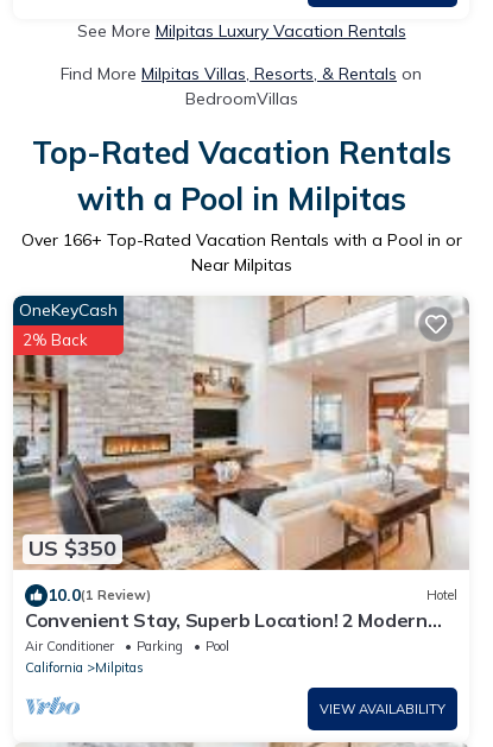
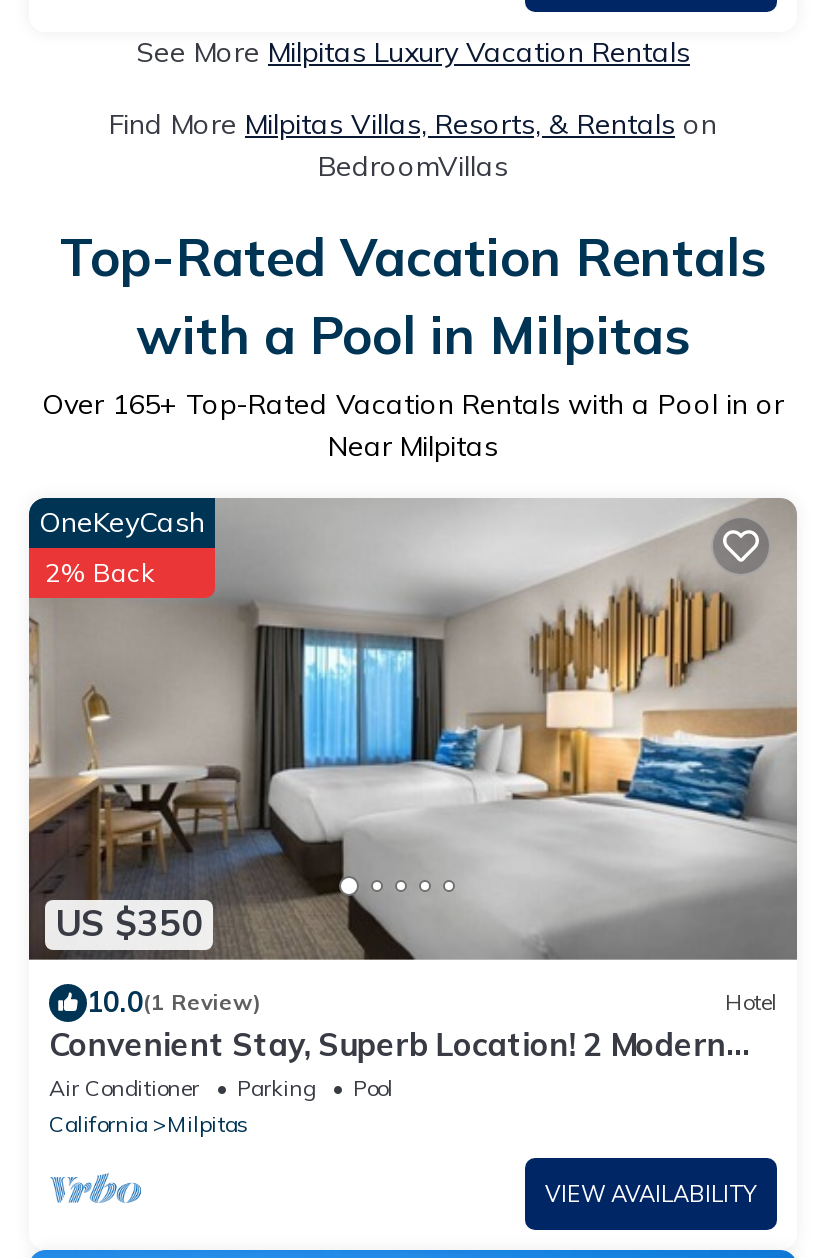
[21,229,462,251] Over 166+ Top-Rated Vacation Rentals with a Pool in or -> [42,386,784,422] Over 165+ Top-Rated Vacation Rentals with a Pool in or
[12,296,469,571] [image] -> [27,498,799,962] [image]

